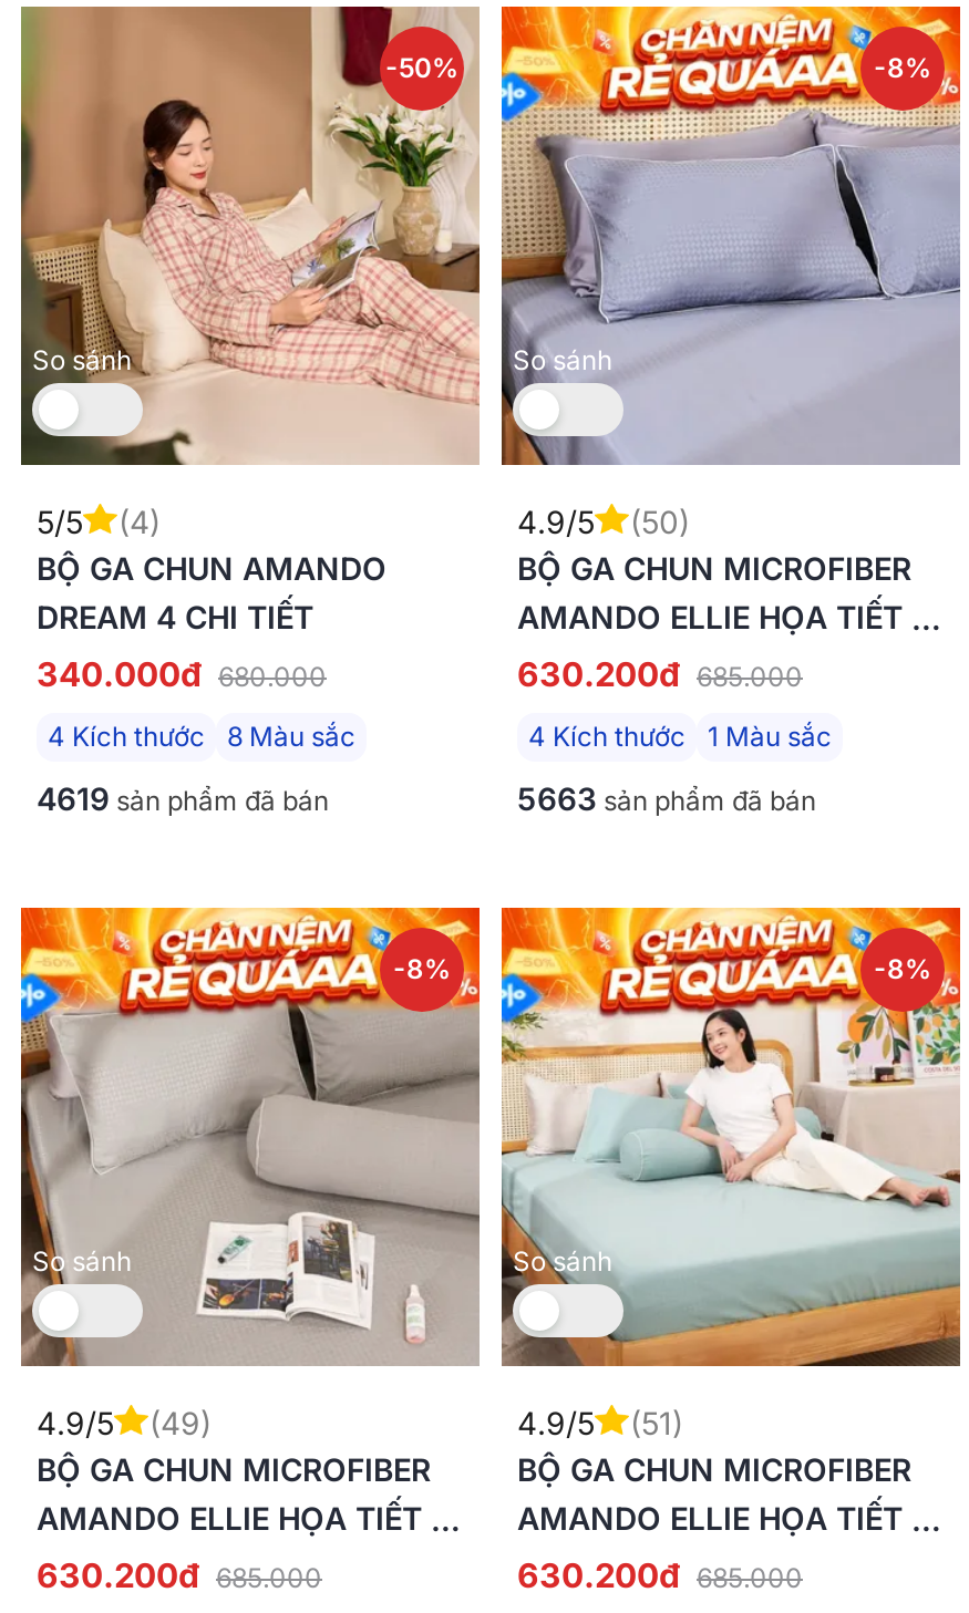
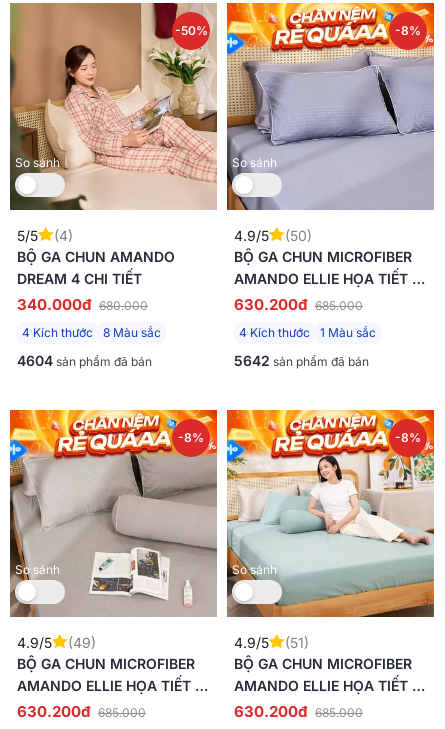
[37,780,329,818] 4619 sản phẩm đã bán -> [17,352,152,369] 4604 sản phẩm đã bán
[517,780,816,818] 5663 sản phẩm đã bán -> [234,352,369,369] 5642 sản phẩm đã bán

